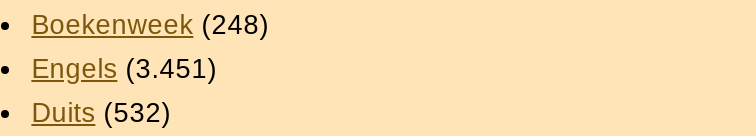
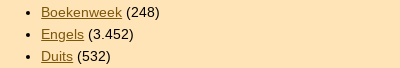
[31,53,217,83] Engels (3.451) -> [41,27,134,42] Engels (3.452)

